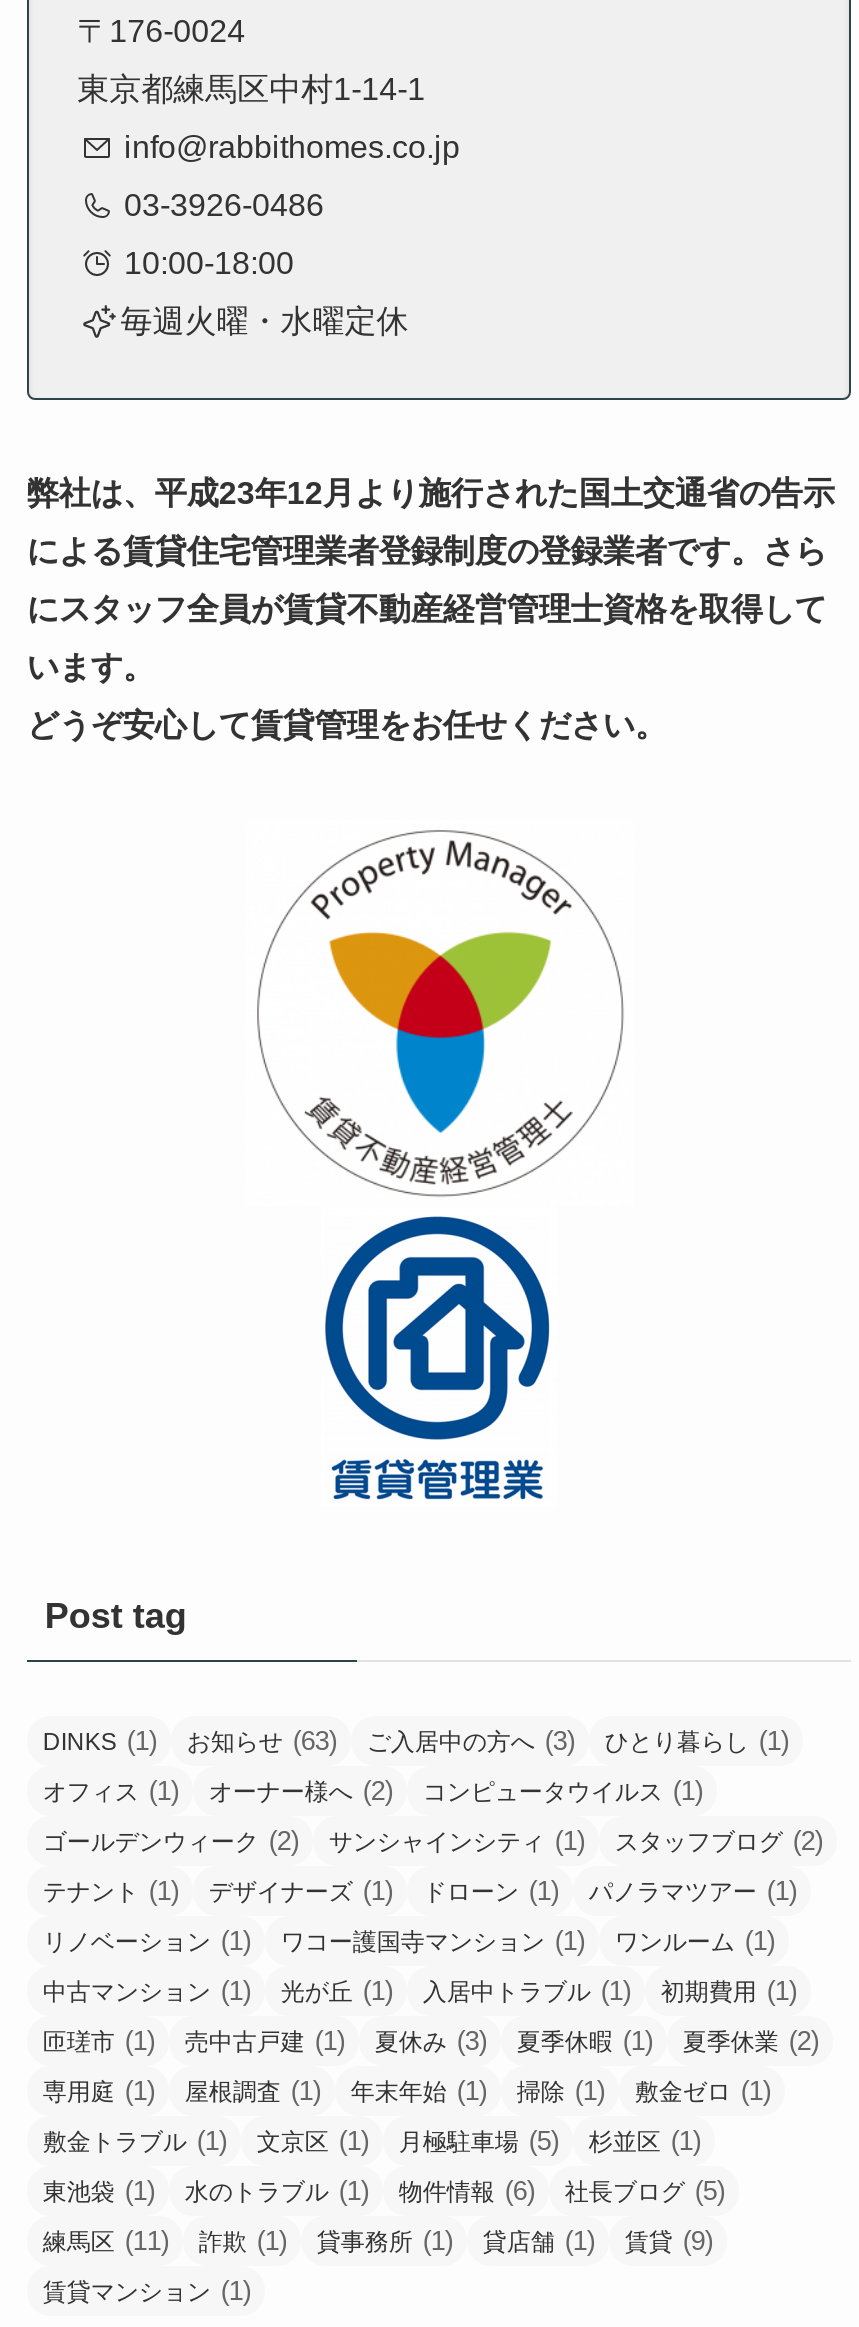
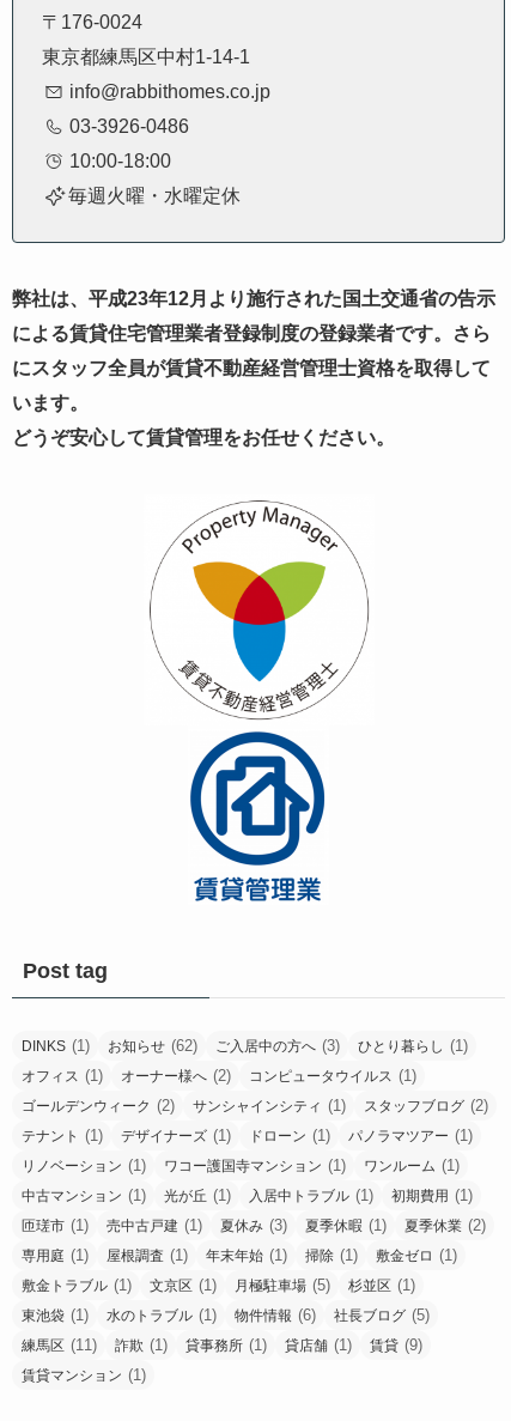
[43,1725,789,1755] DINKS (1) お知らせ(63) ご入居中の方へ(3) ひとり暮らし(1) -> [21,1036,468,1054] DINKS (1) お知らせ(62) ご入居中の方へ(3) ひとり暮らし(1)

